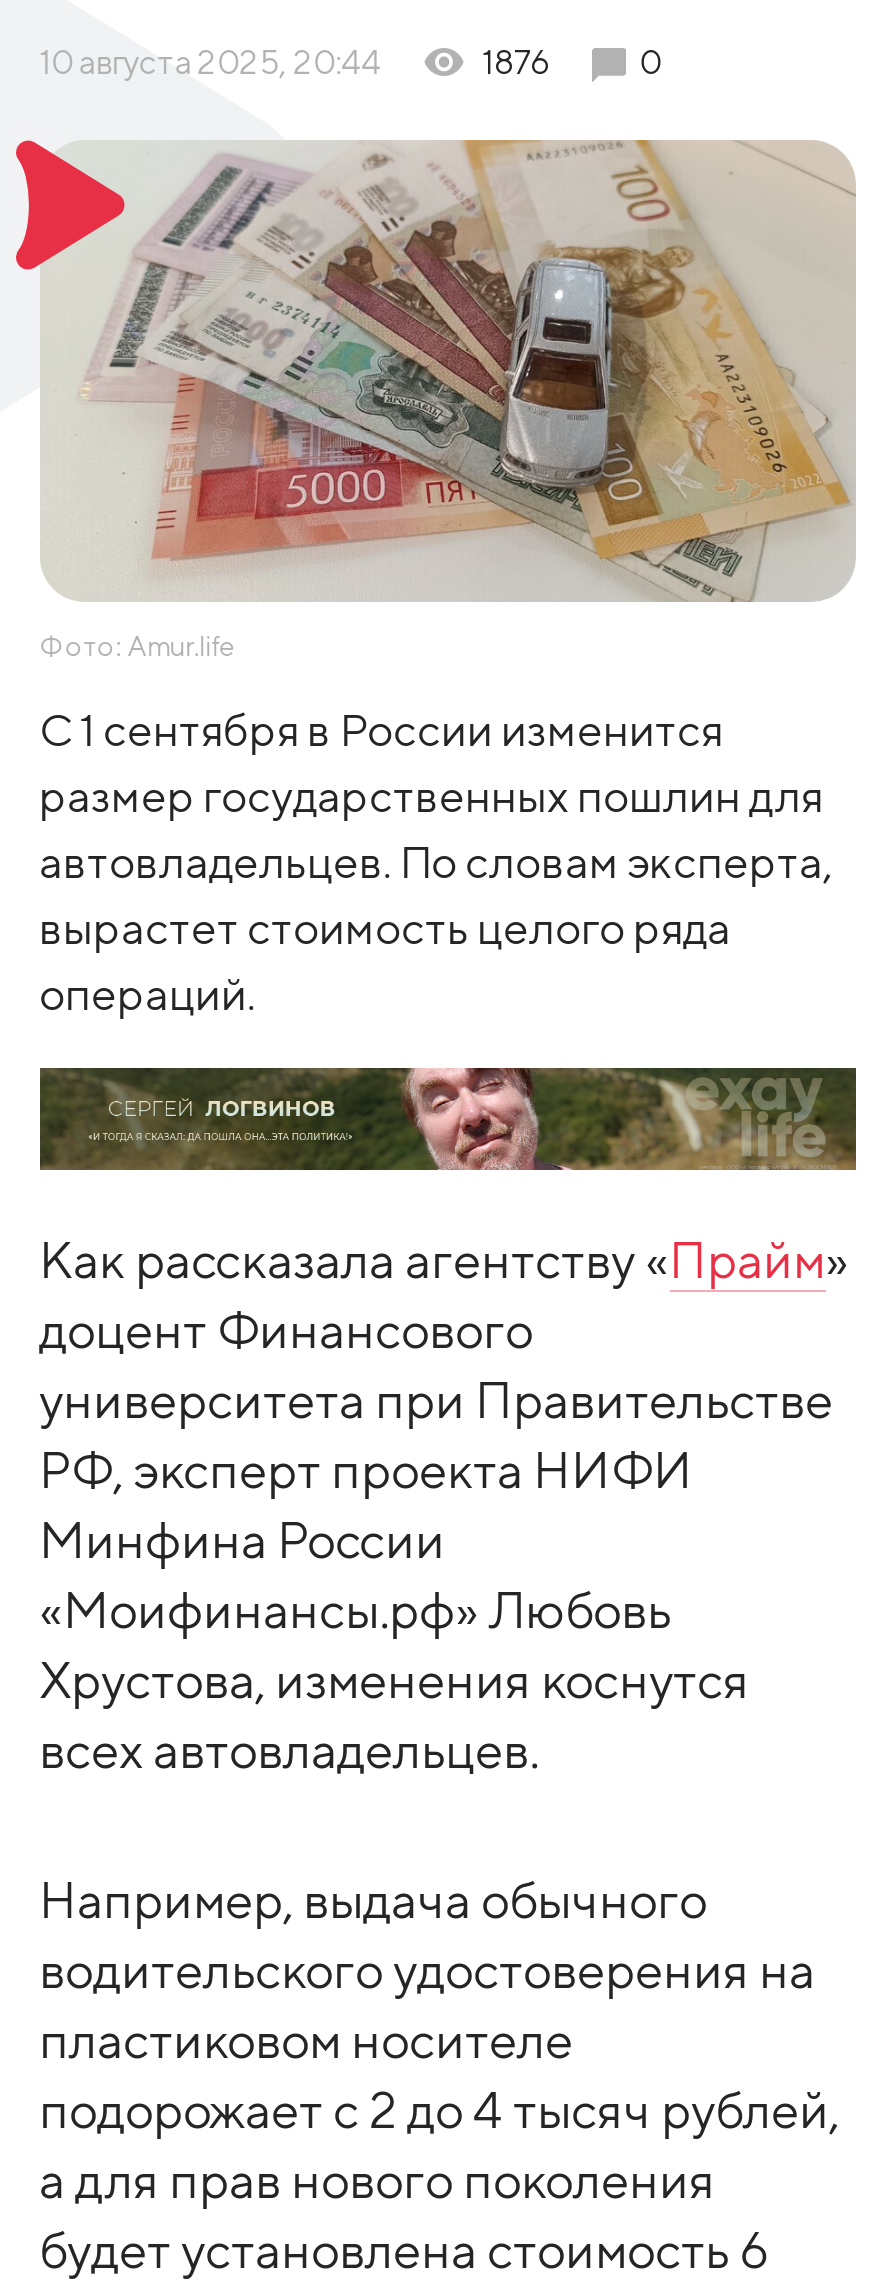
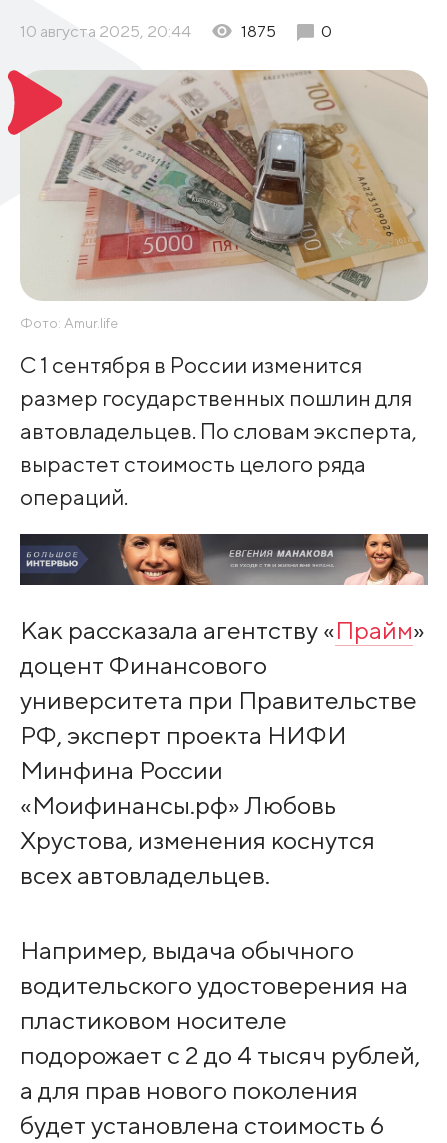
[482,42,550,82] 1876 -> [241,21,276,41] 1875
[40,1066,858,1172] [image] -> [20,533,429,586] [image]

